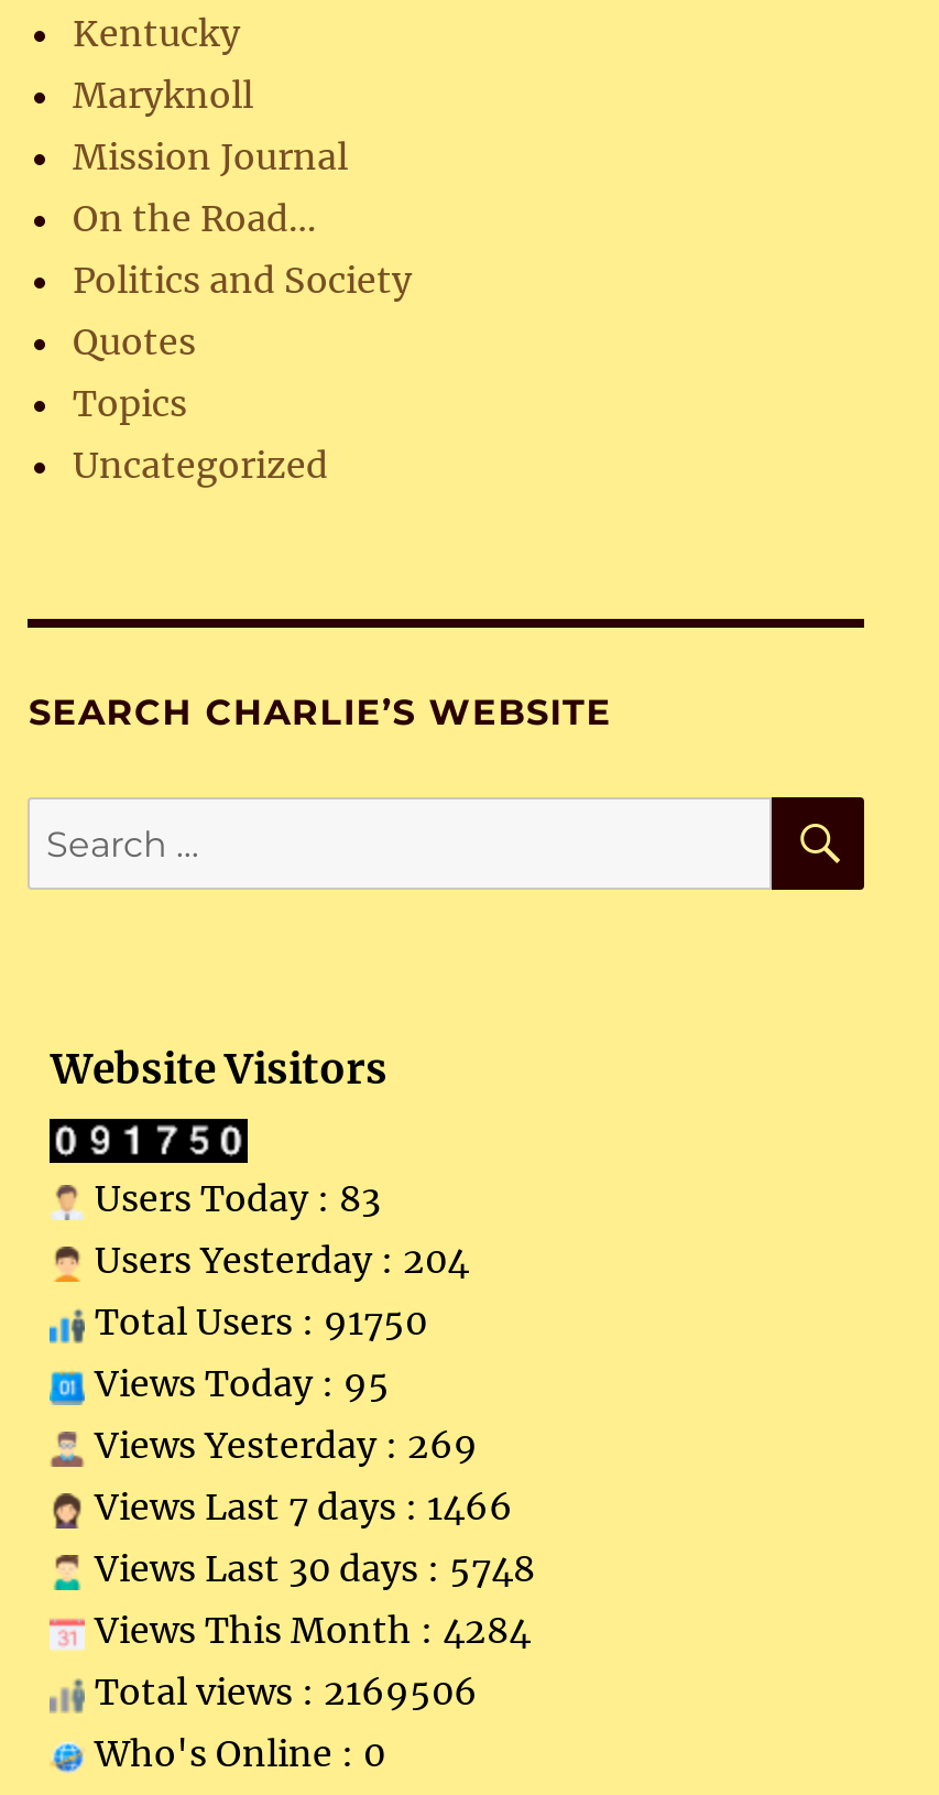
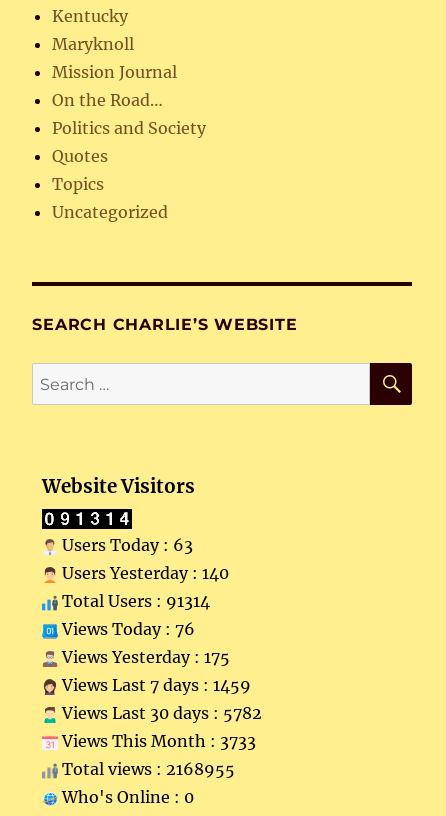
[86,1176,381,1220] Users Today : 83 -> [58,535,193,555] Users Today : 63
[86,1238,469,1282] Users Yesterday : 204 -> [58,563,229,583] Users Yesterday : 140
[86,1300,427,1344] Total Users : 91750 -> [58,591,210,611] Total Users : 91314
[86,1361,390,1405] Views Today : 95 -> [58,619,195,639] Views Today : 76
[86,1423,478,1467] Views Yesterday : 269 -> [58,647,230,667] Views Yesterday : 175
[86,1485,513,1529] Views Last 7 days : 1466 -> [58,675,251,695] Views Last 7 days : 1459
[86,1546,535,1590] Views Last 30 days : 5748 -> [58,703,262,723] Views Last 30 days : 5782
[86,1608,531,1652] Views This Month : 4284 -> [58,731,256,751] Views This Month : 3733
[86,1670,478,1714] Total views : 2169506 -> [58,759,235,779] Total views : 2168955

